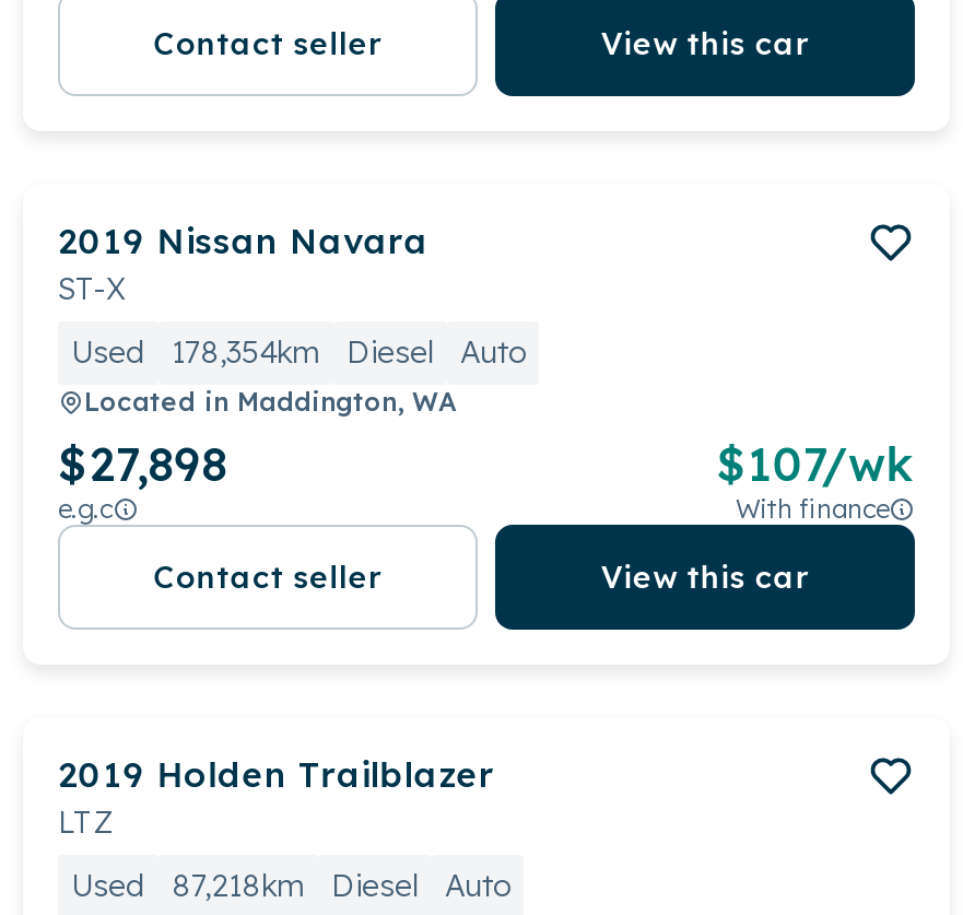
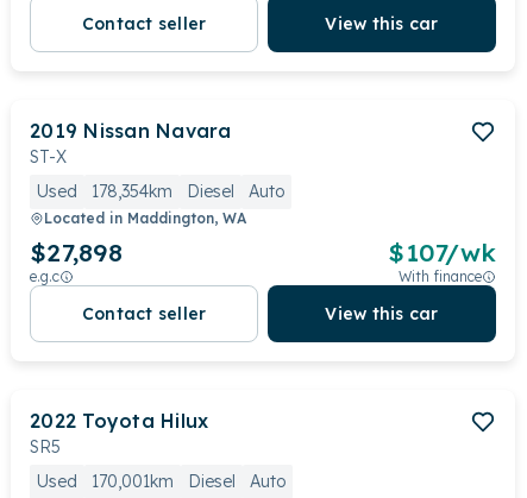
[58,752,495,842] 2019 Holden Trailblazer | LTZ -> [30,409,209,458] 2022 Toyota Hilux | SR5
[71,866,510,905] Used 87,218km Diesel Auto -> [37,471,286,492] Used 170,001km Diesel Auto

